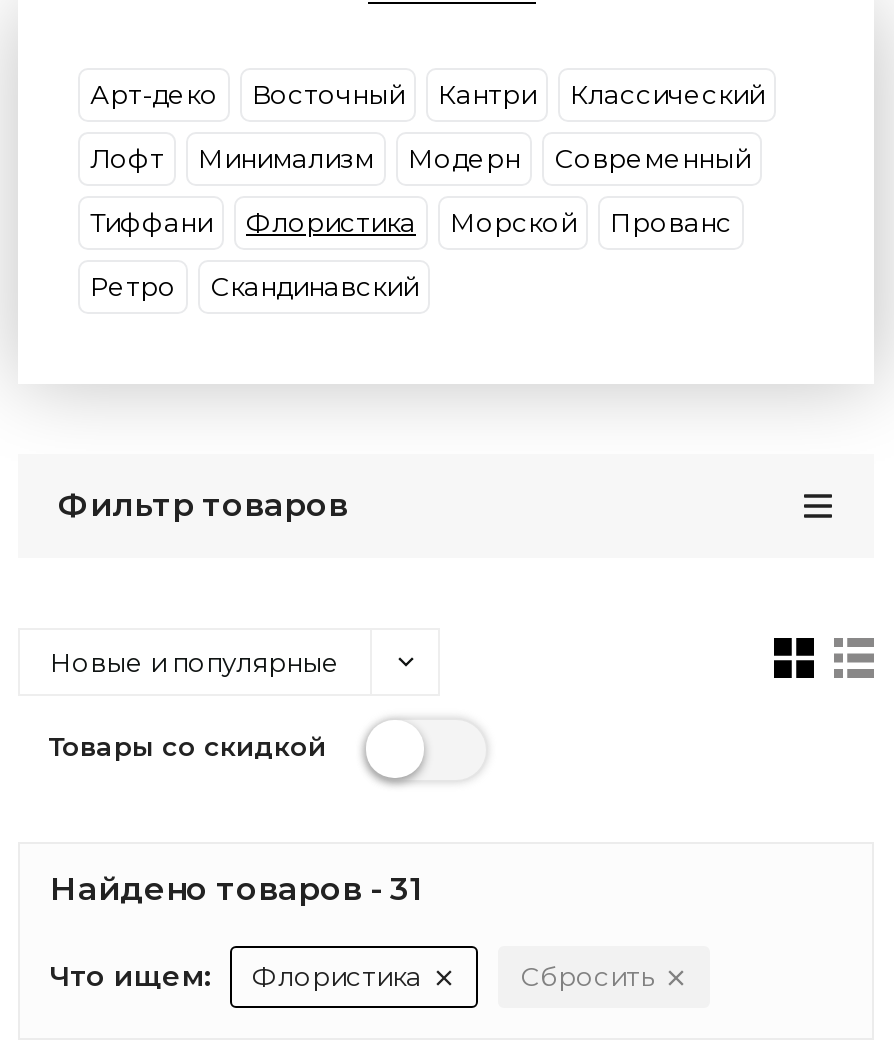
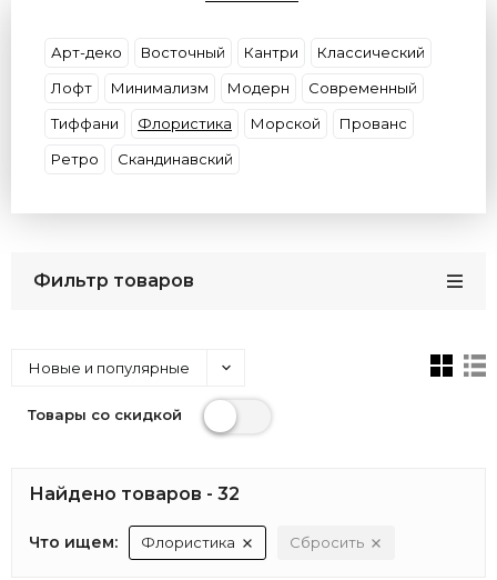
[50,869,424,907] Найдено товаров - 31 -> [29,483,240,504] Найдено товаров - 32

